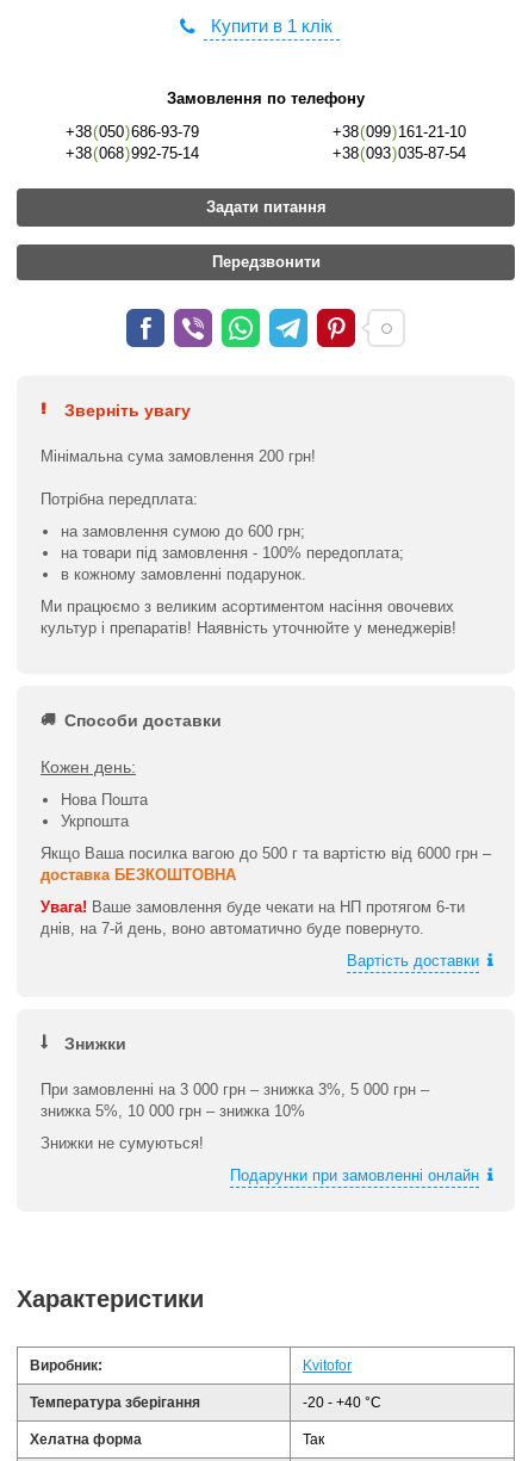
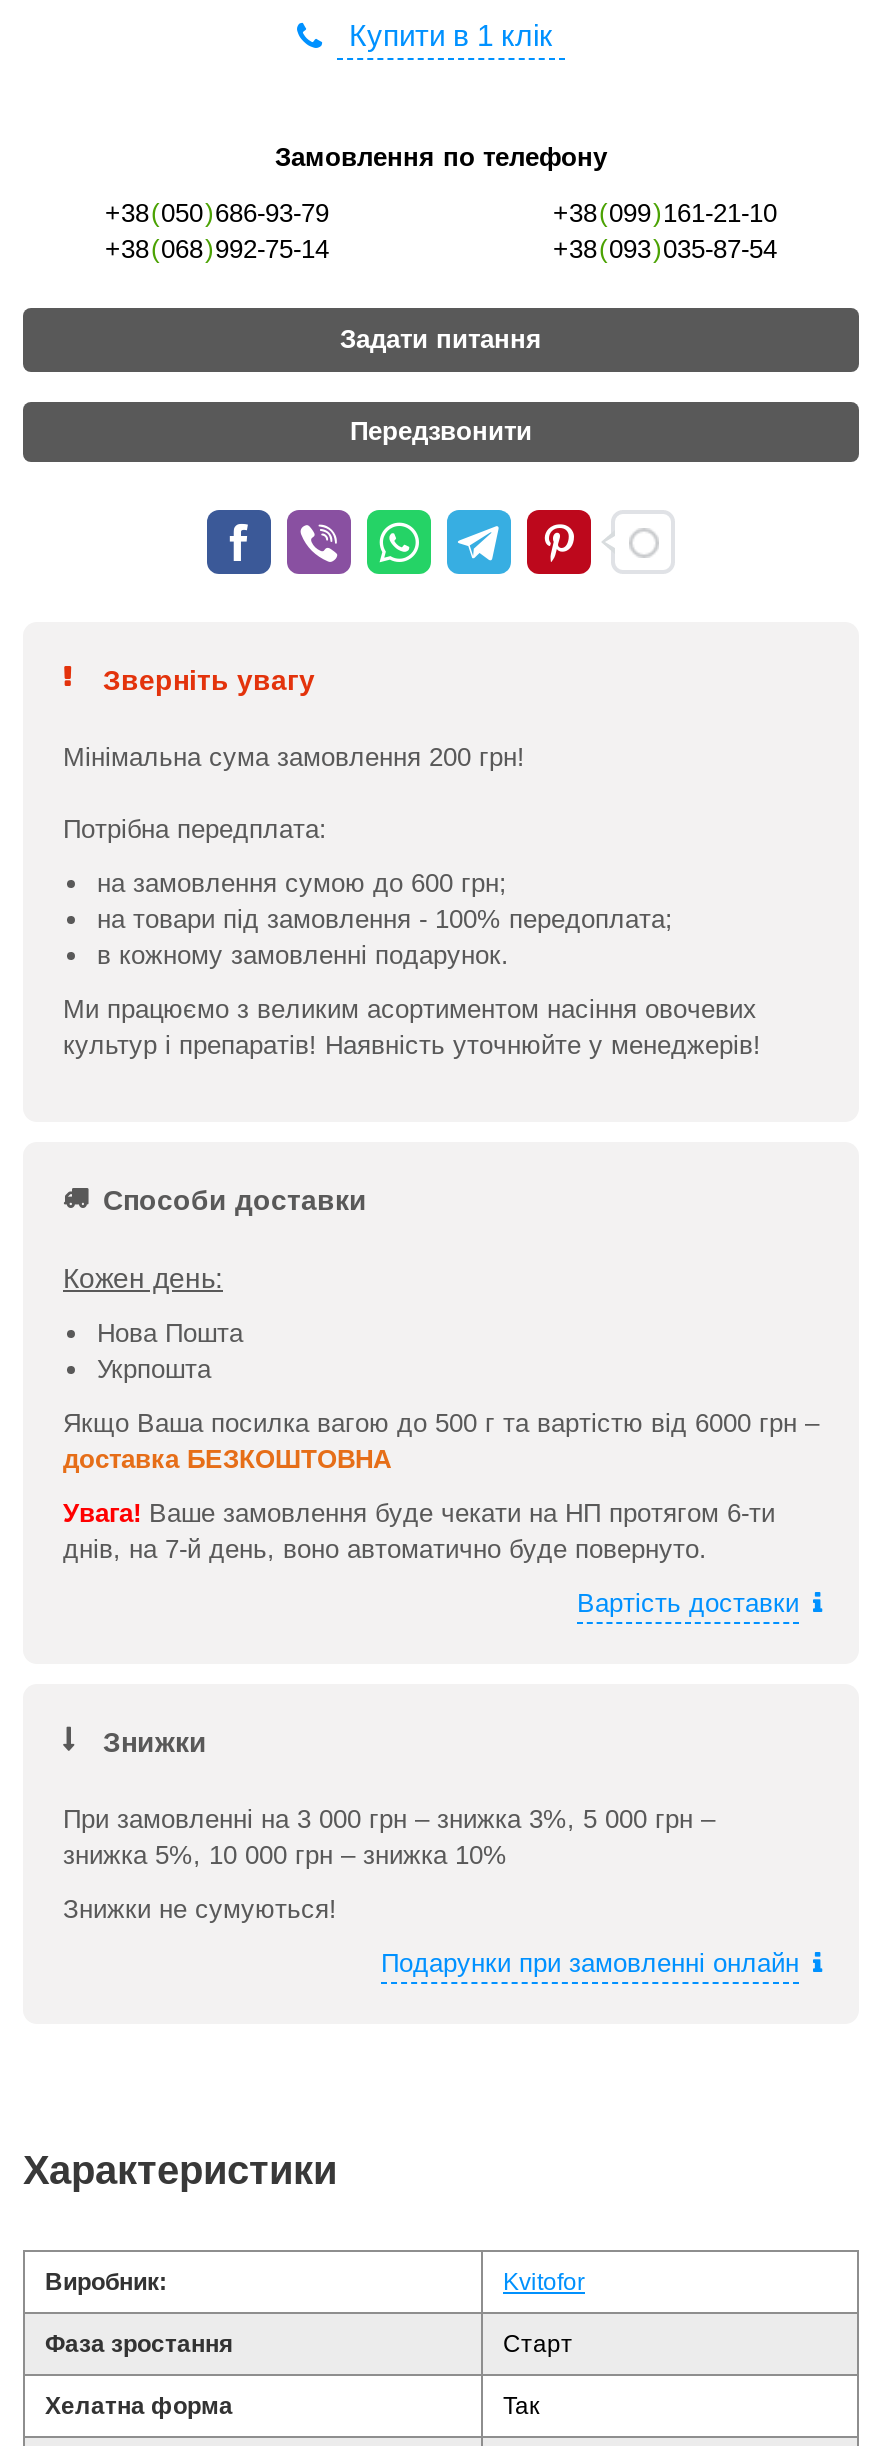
[30,1394,381,1411] Температура зберігання | -20 - +40 °С -> [45,2330,573,2358] Фаза зростання | Старт

